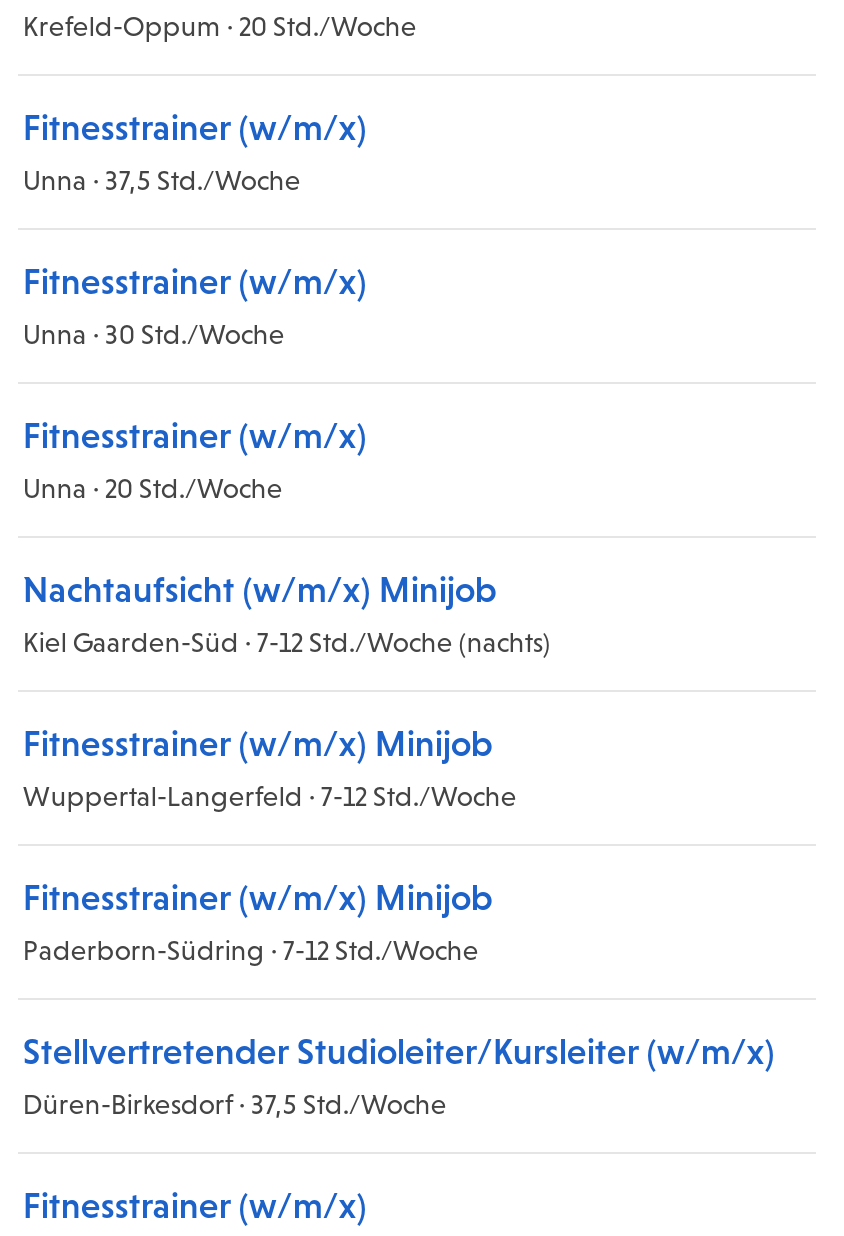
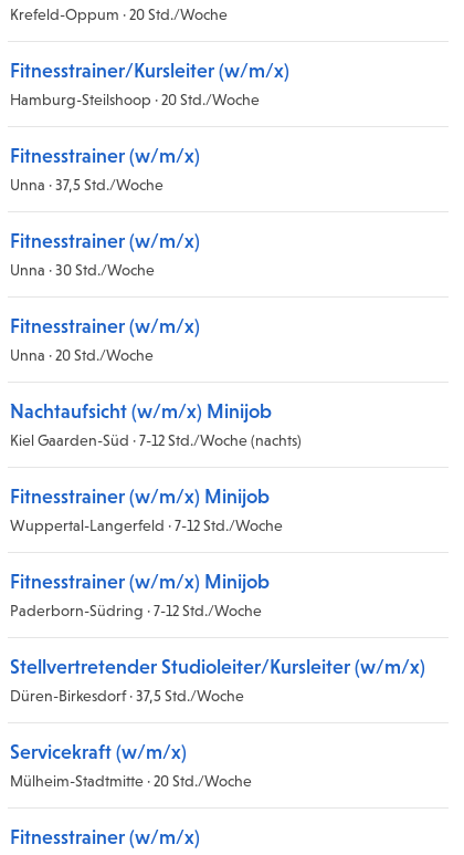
none -> [10,60,290,108] Fitnesstrainer/Kursleiter (w/m/x) | Hamburg-Steilshoop · 20 Std./Woche
none -> [10,741,252,790] Servicekraft (w/m/x) | Mülheim-Stadtmitte · 20 Std./Woche

